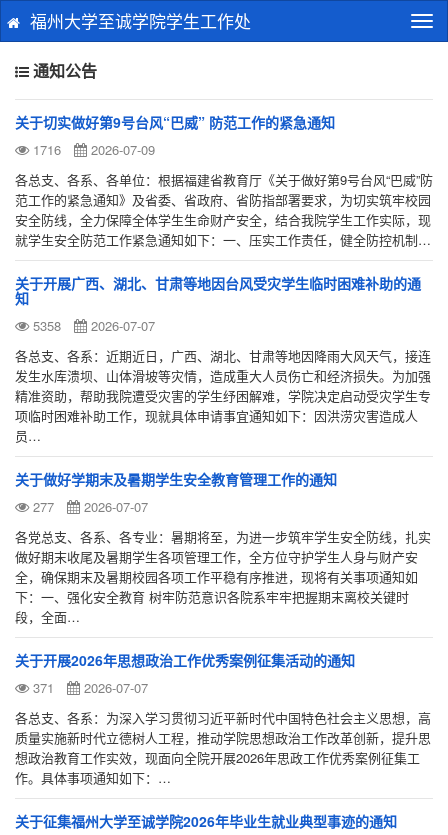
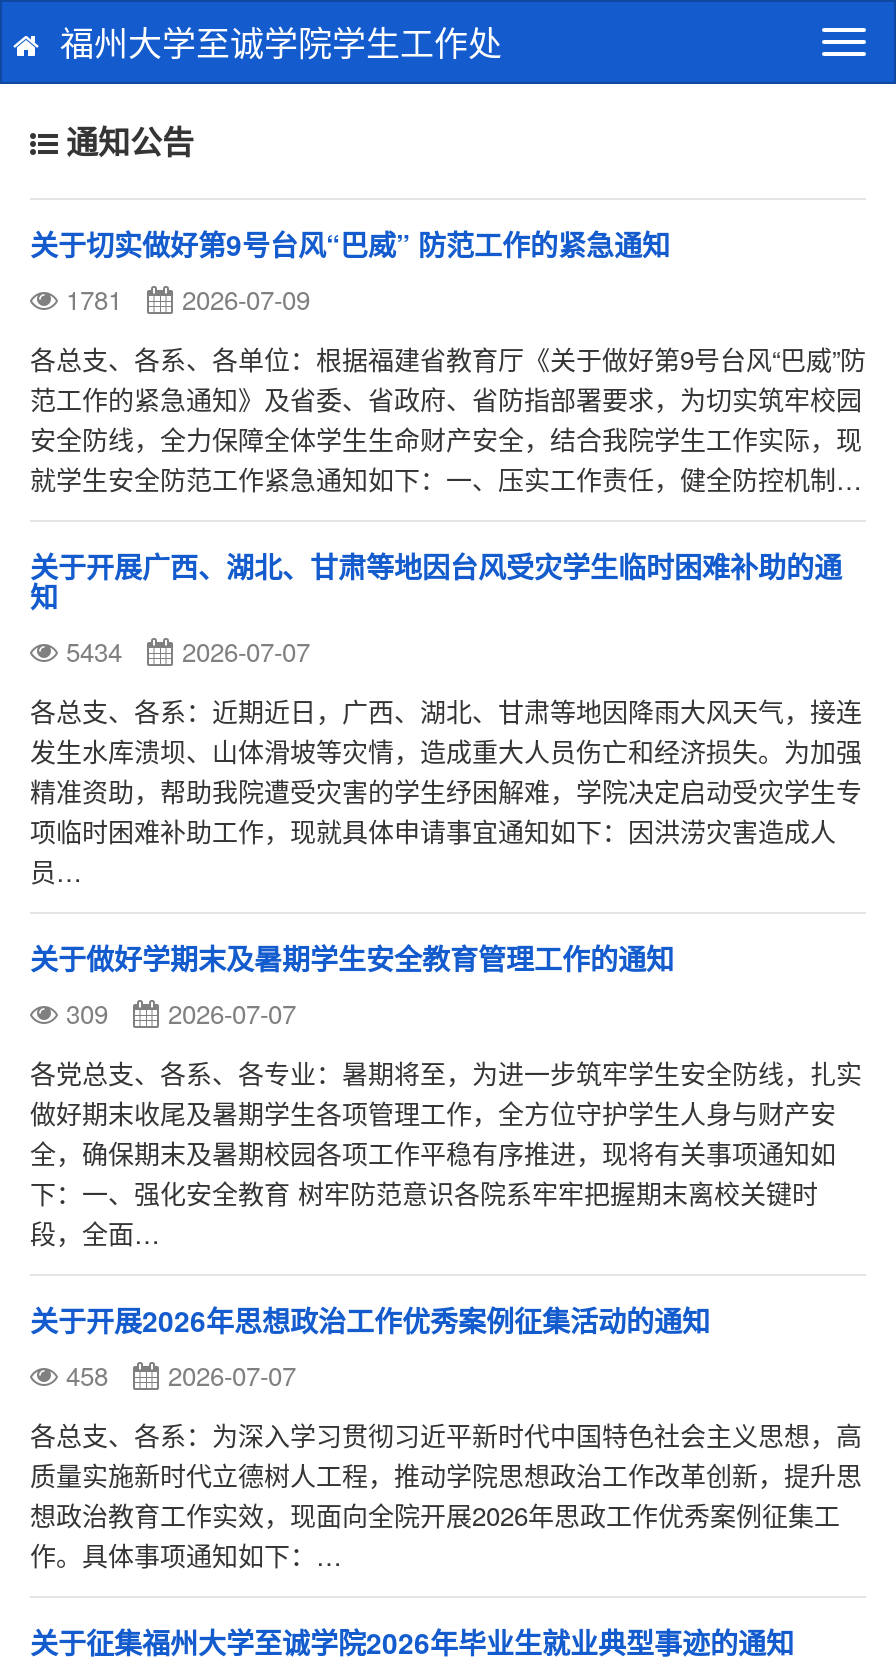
[29,140,155,159] 1716 2026-07-09 -> [58,280,310,318] 1781 2026-07-09
[29,316,155,335] 5358 2026-07-07 -> [58,632,310,670] 5434 2026-07-07
[29,497,148,516] 277 2026-07-07 -> [58,994,296,1032] 309 2026-07-07
[29,678,148,697] 371 2026-07-07 -> [58,1356,296,1394] 458 2026-07-07

